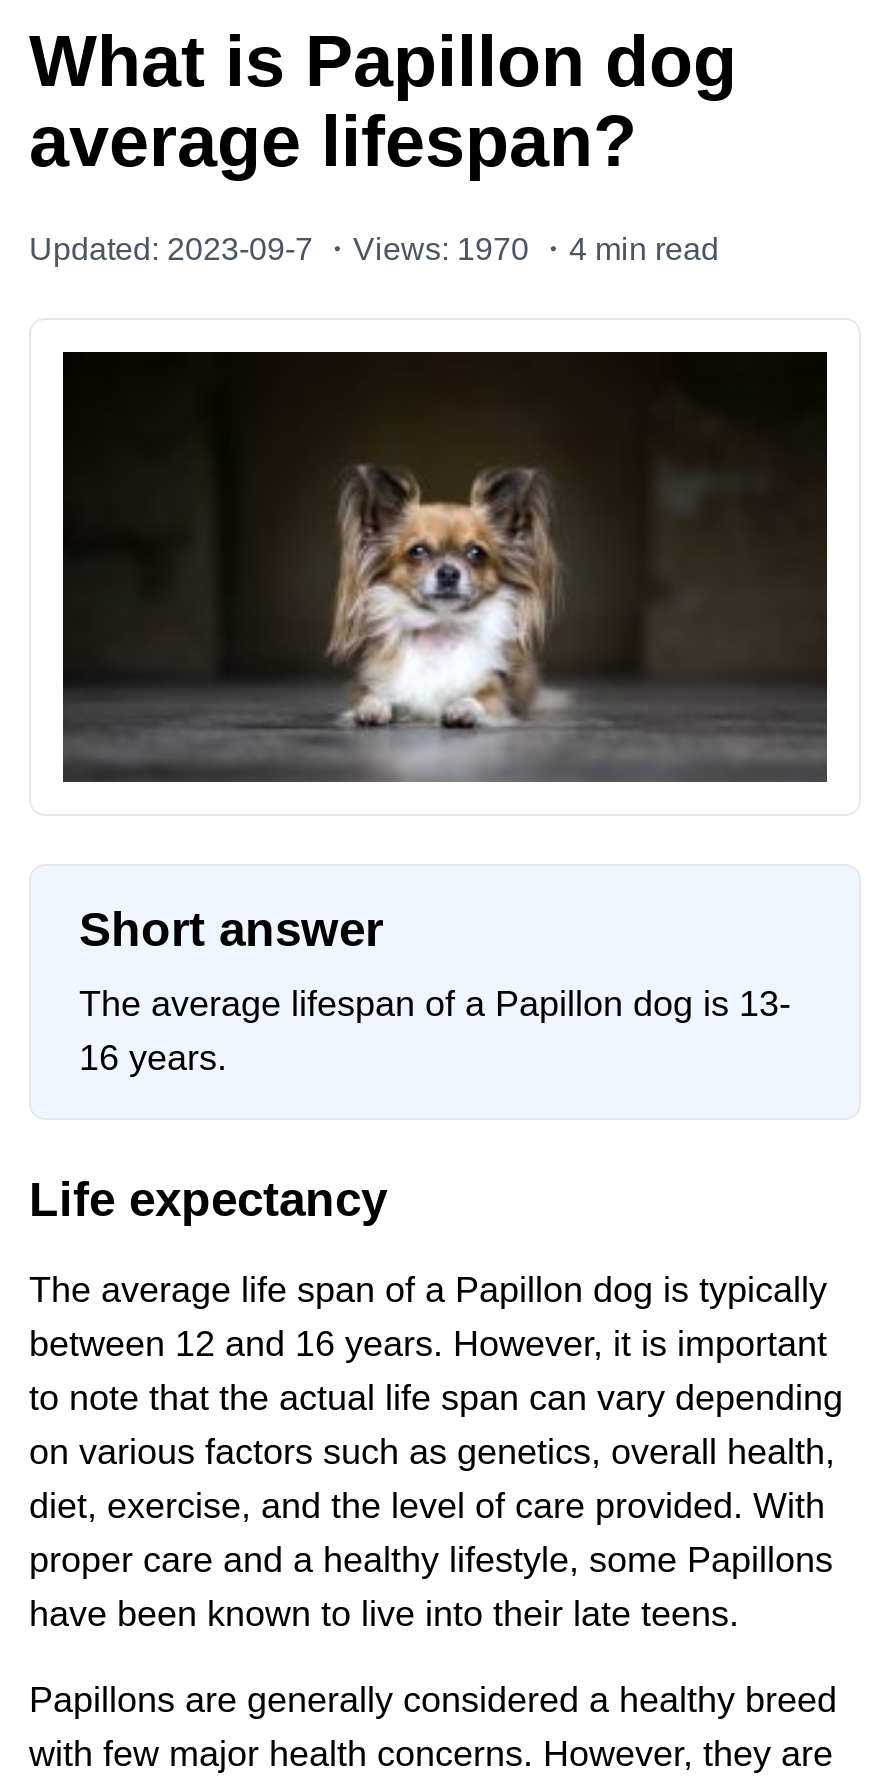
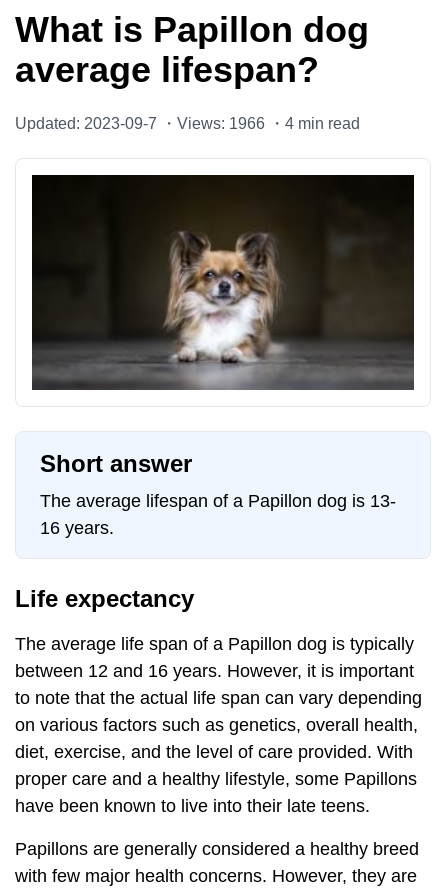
[29,232,719,266] Updated: 2023-09-7 ・Views: 1970 ・4 min read -> [15,115,360,132] Updated: 2023-09-7 ・Views: 1966 ・4 min read

